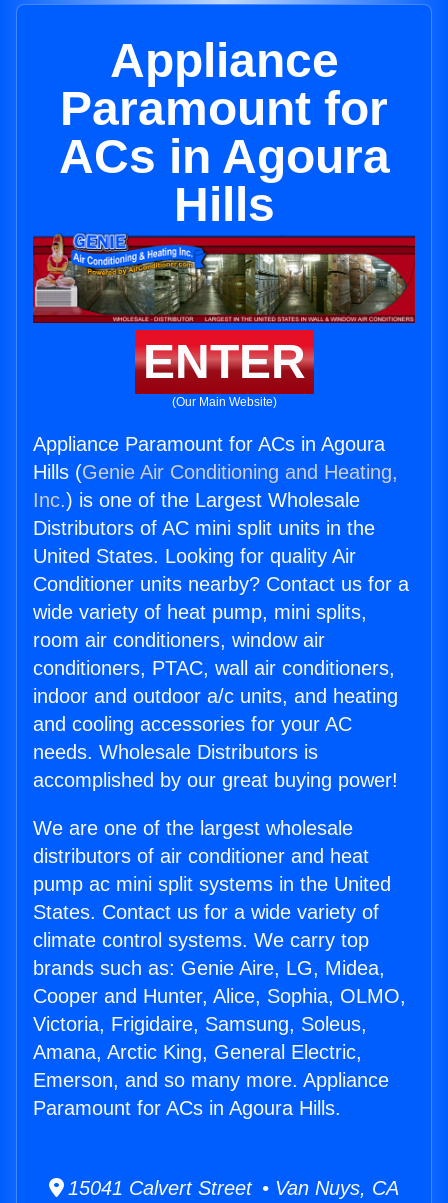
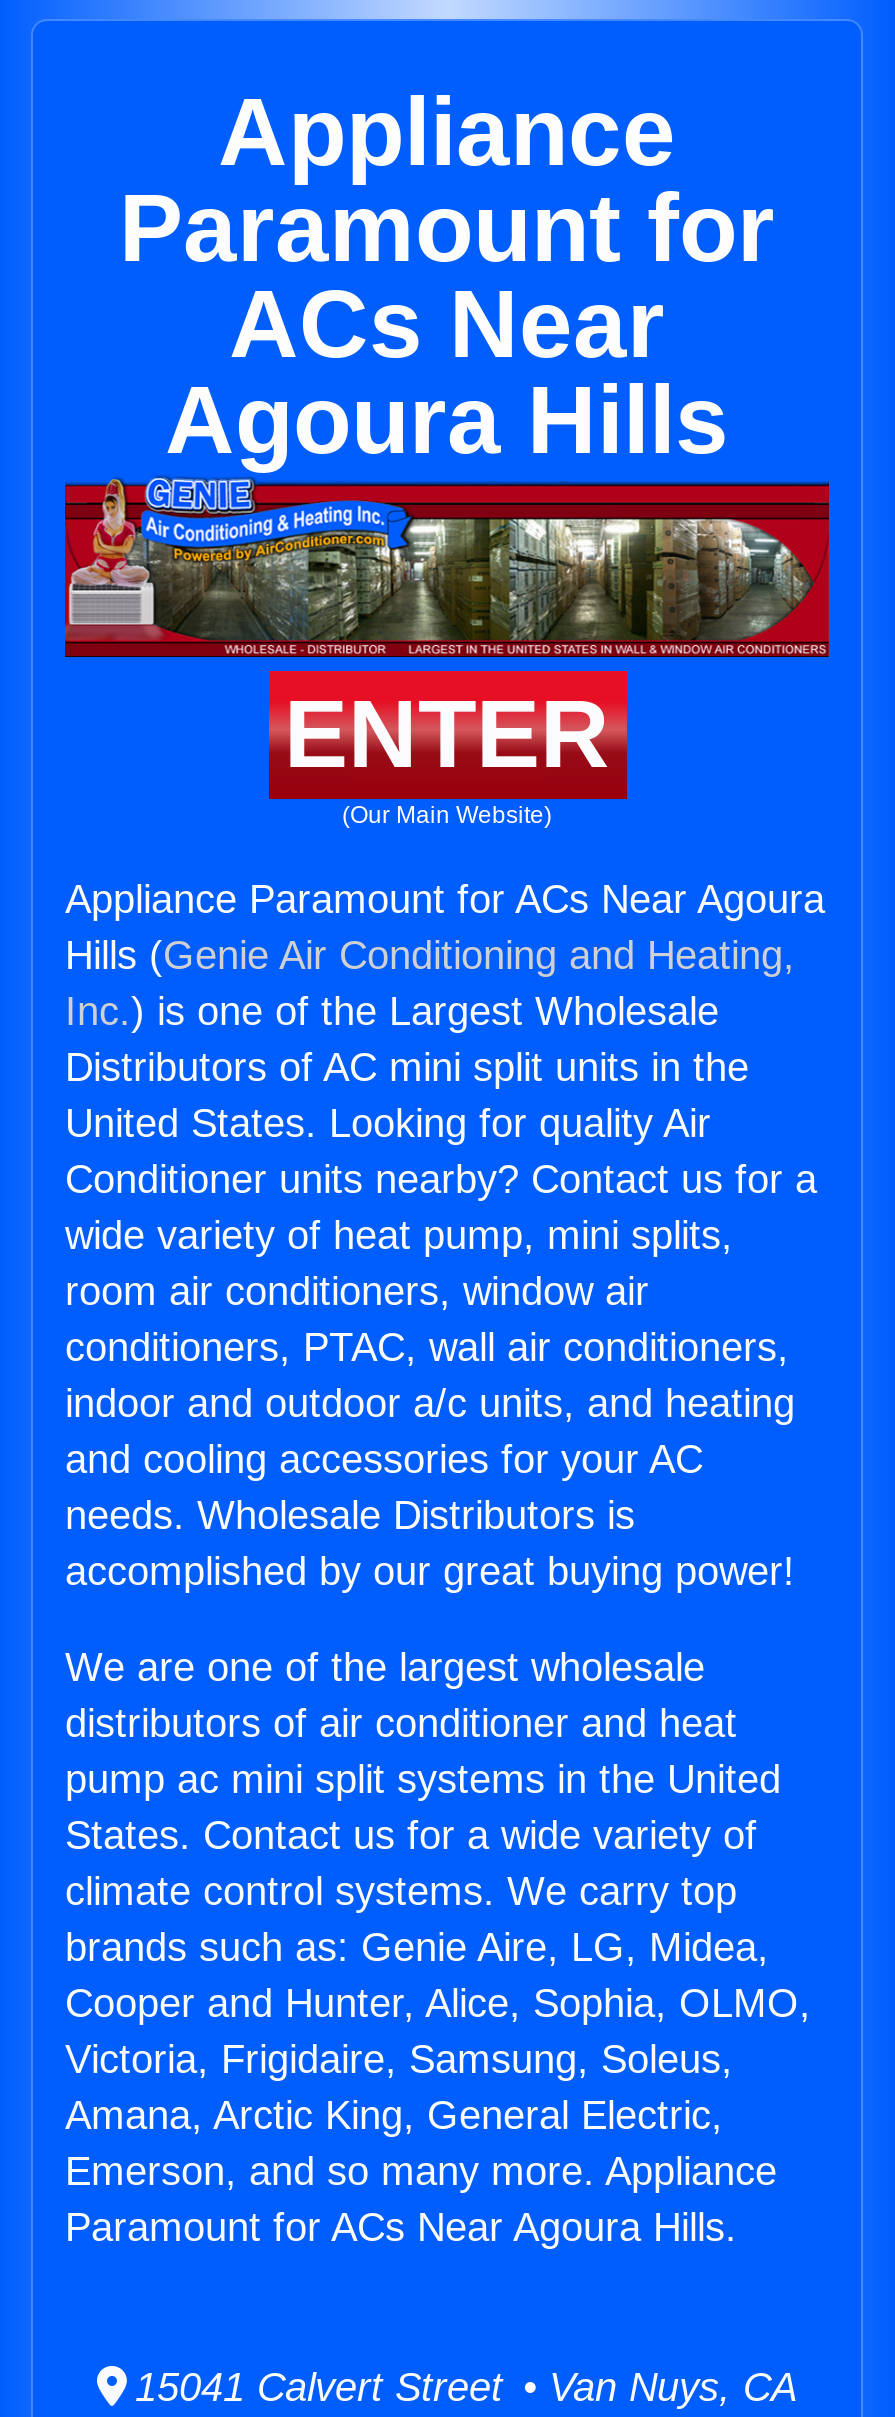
[58,130,389,231] ACs in Agoura | Hills -> [165,271,729,473] ACs Near | Agoura Hills
[33,433,385,455] Appliance Paramount for ACs in Agoura -> [65,877,825,921] Appliance Paramount for ACs Near Agoura
[33,1097,341,1119] Paramount for ACs in Agoura Hills. -> [65,2205,737,2249] Paramount for ACs Near Agoura Hills.

